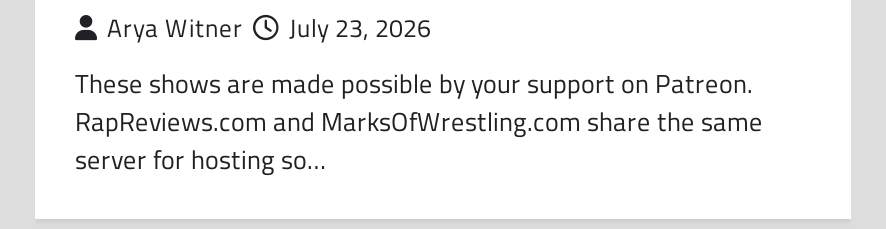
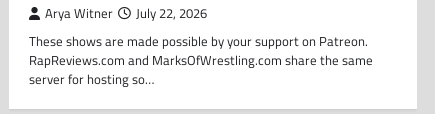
[107,9,431,47] Arya Witner July 23, 2026 -> [45,4,207,23] Arya Witner July 22, 2026

